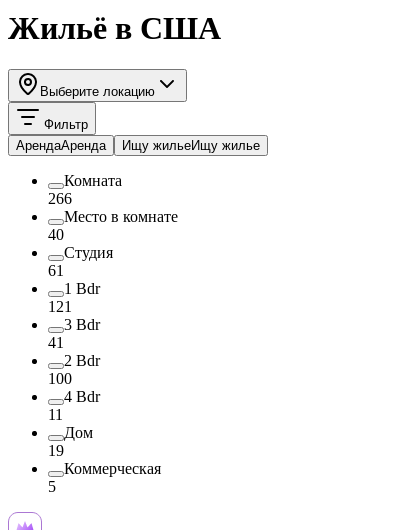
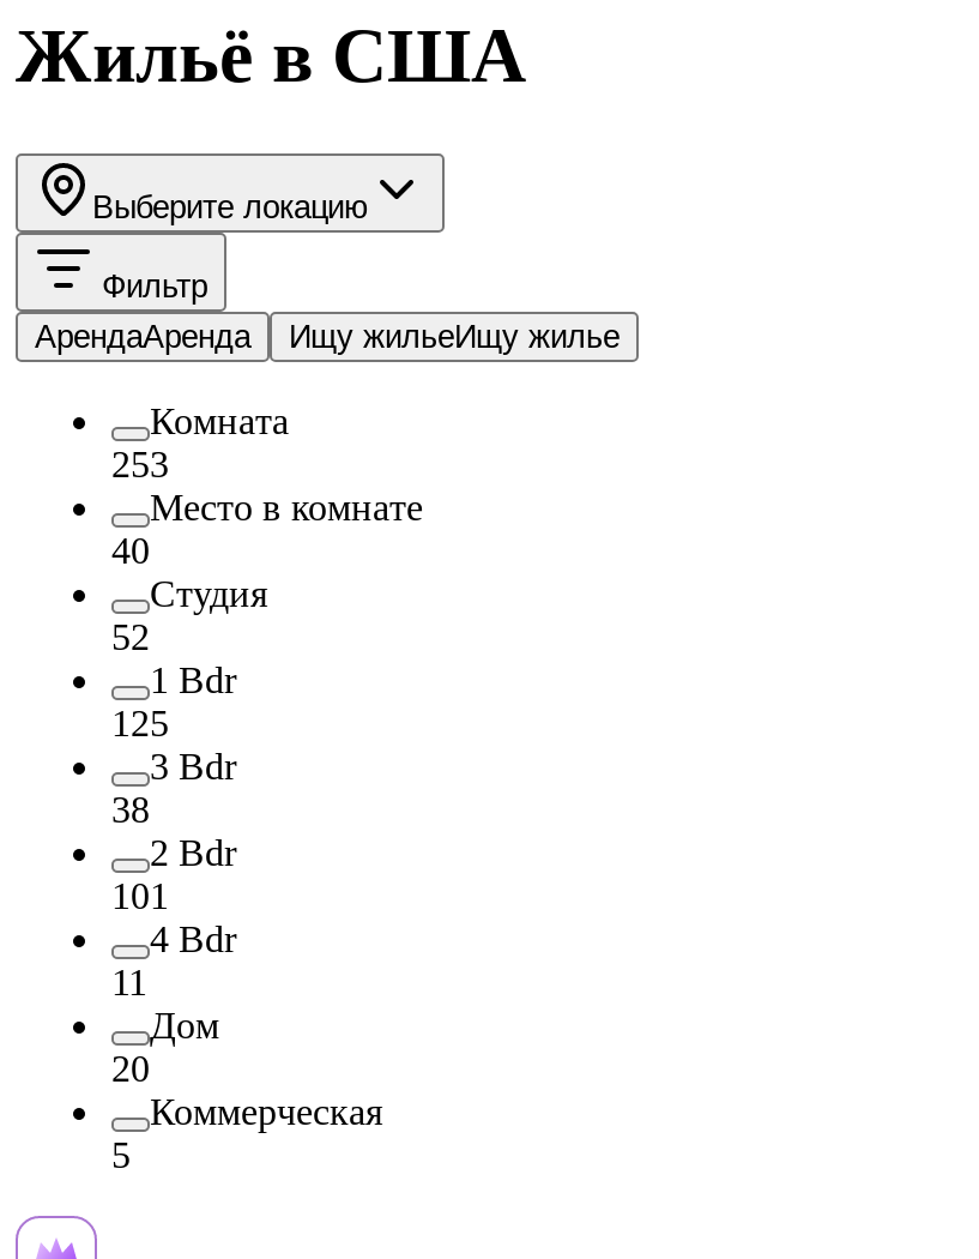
[48,190,72,207] 266 -> [111,443,169,484] 253
[48,262,64,279] 61 -> [111,616,150,657] 52
[48,298,72,315] 121 -> [111,702,169,743] 125
[48,334,64,351] 41 -> [111,789,150,830] 38
[48,370,72,387] 100 -> [111,875,169,916] 101
[48,442,64,459] 19 -> [111,1048,150,1088] 20

